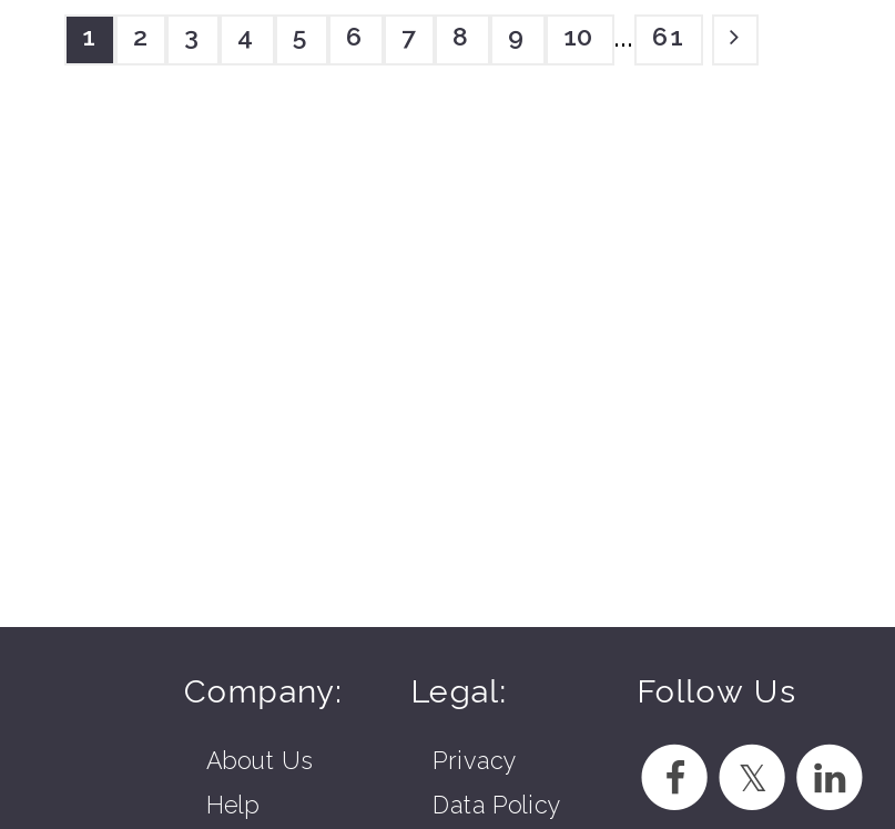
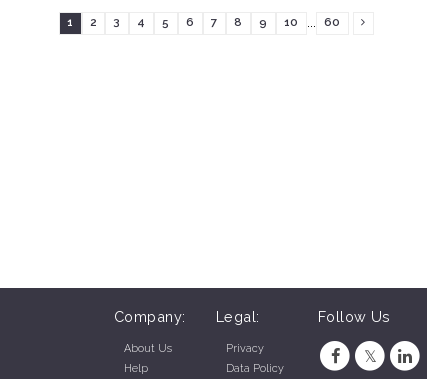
[652,22,683,53] 61 -> [324,15,340,29] 60

